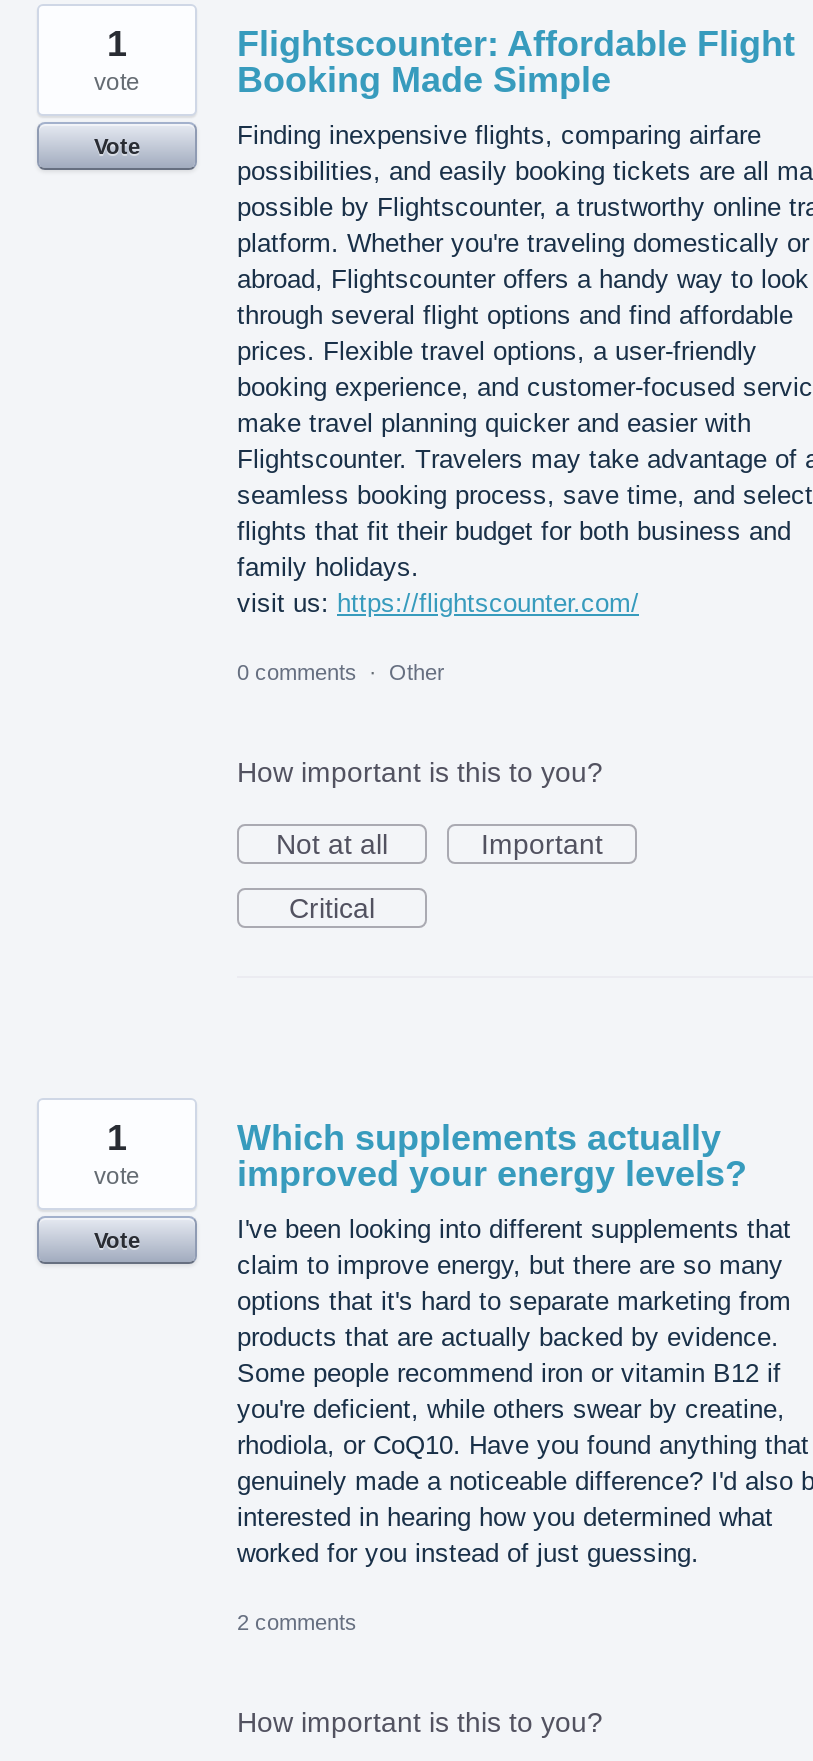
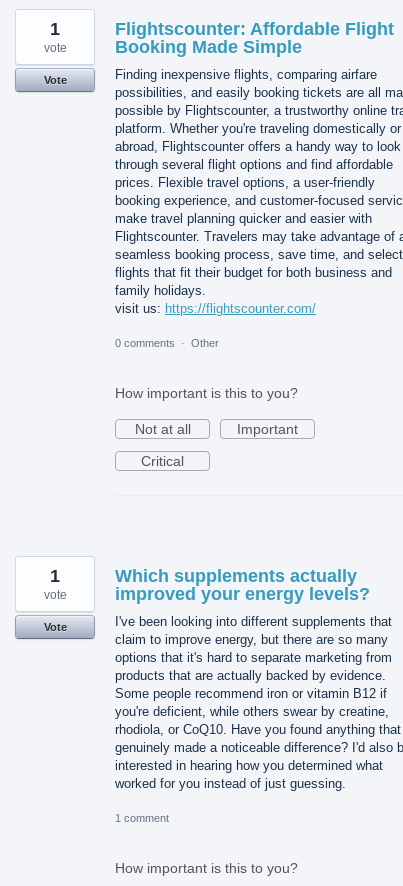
[237,1610,357,1634] 2 comments -> [115,812,169,824] 1 comment

